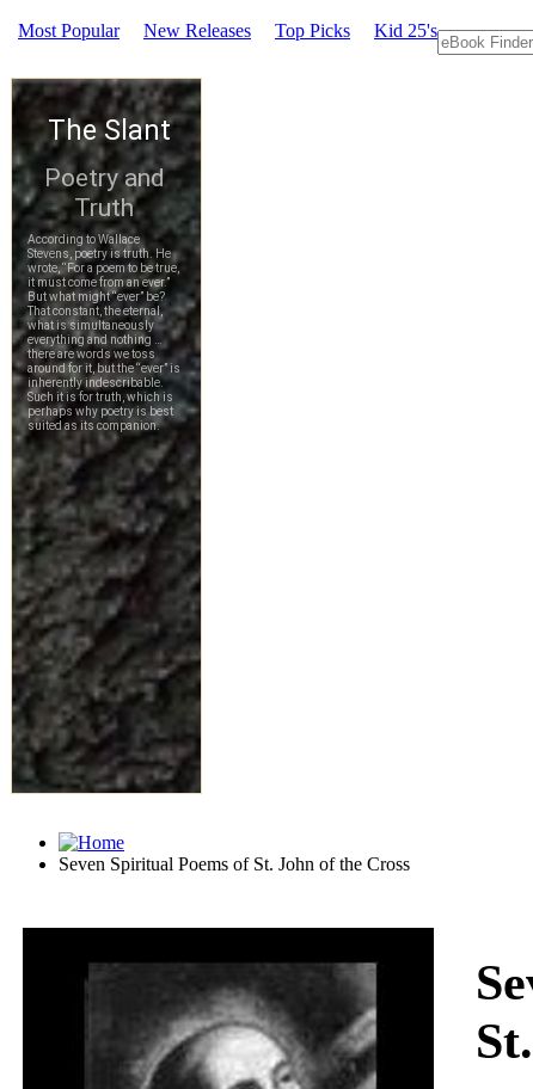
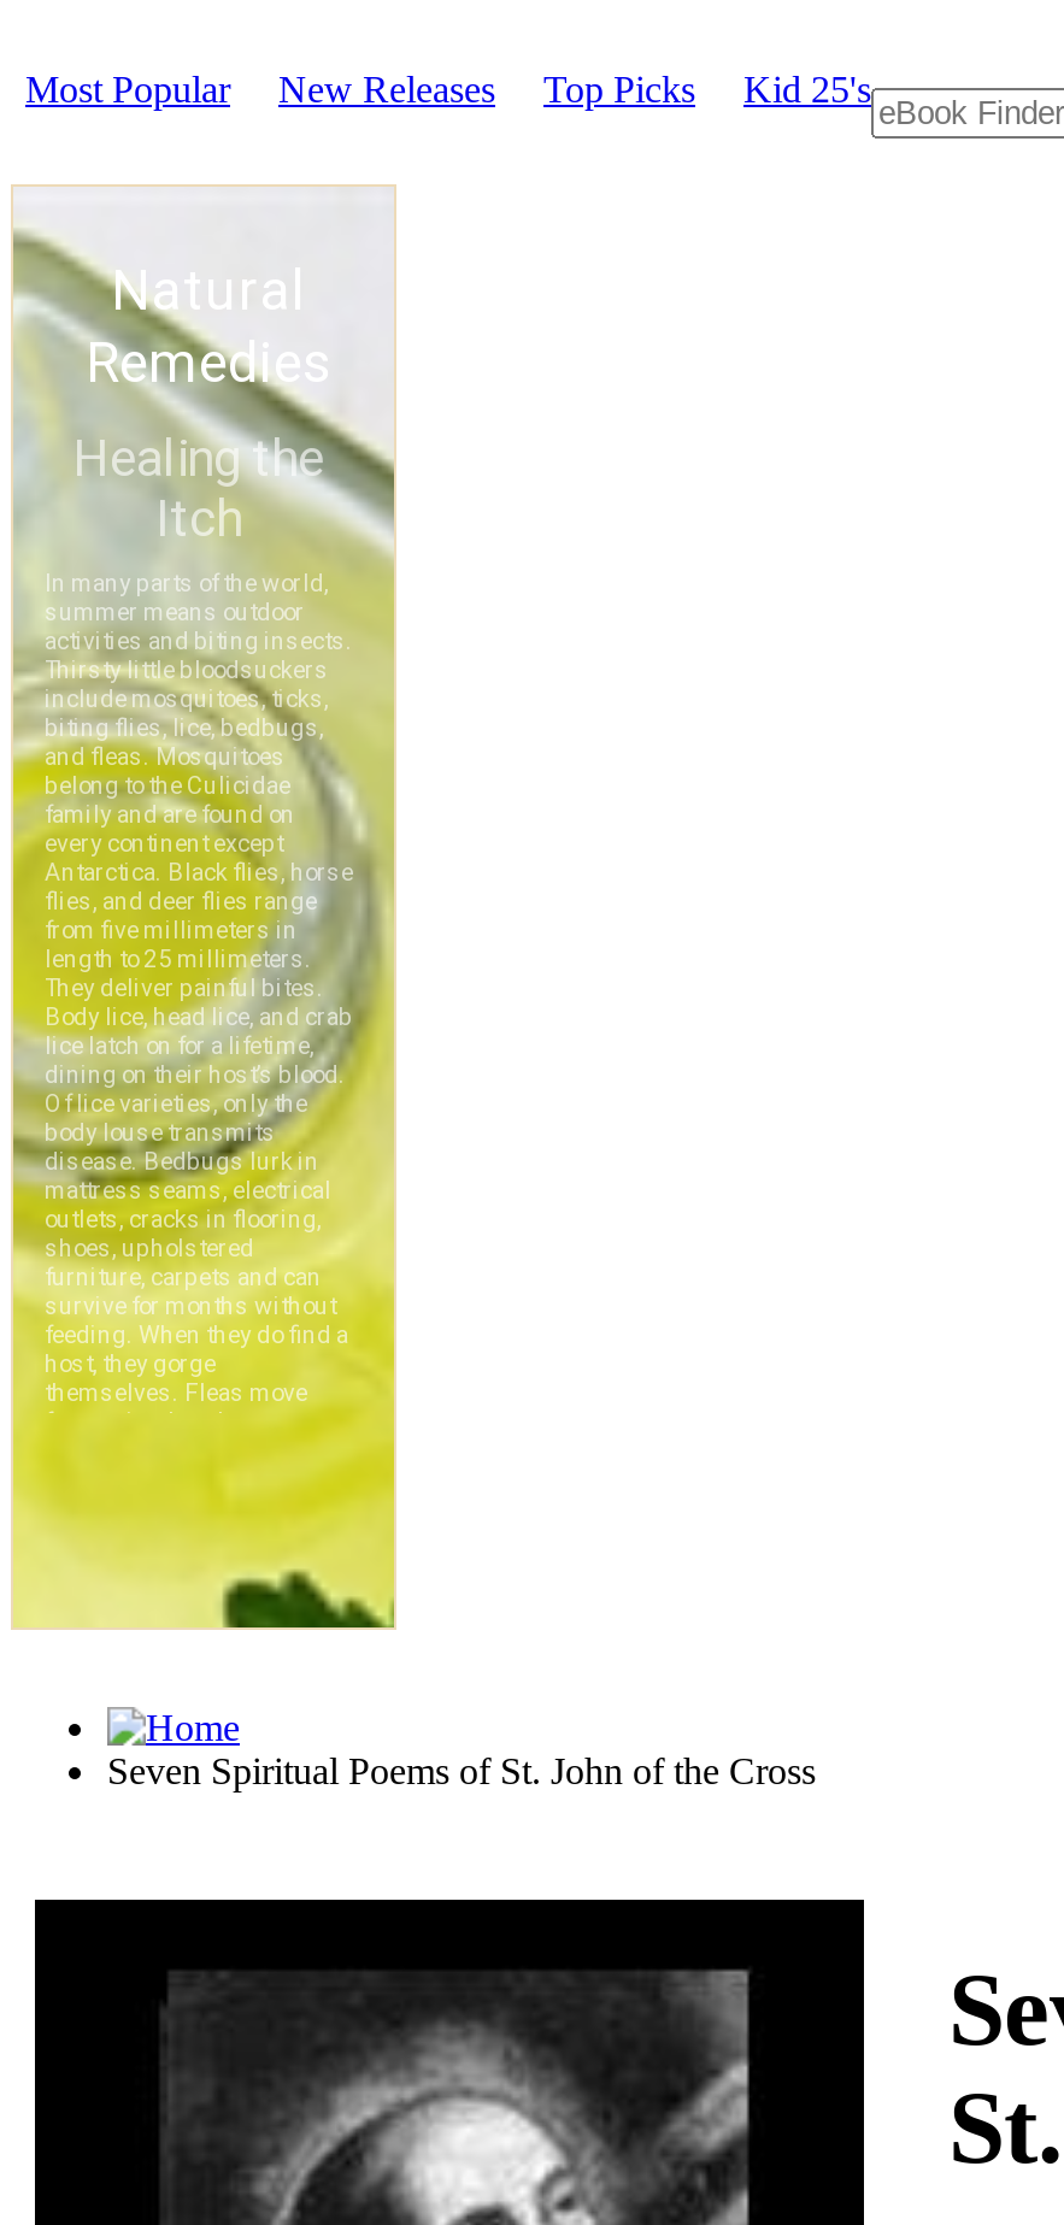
[11,78,202,794] [image] -> [11,187,396,1630] [image]

